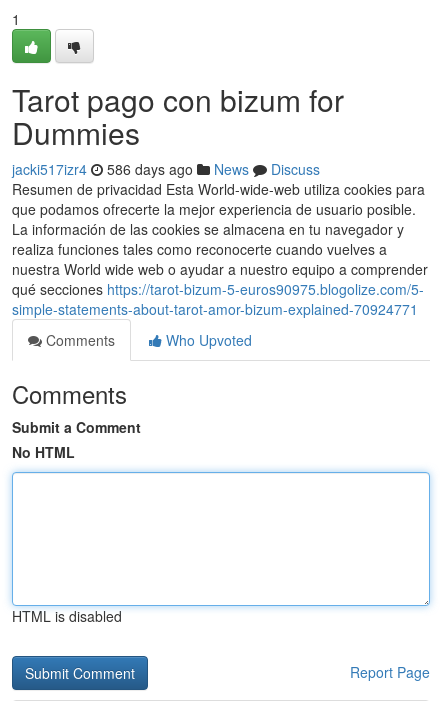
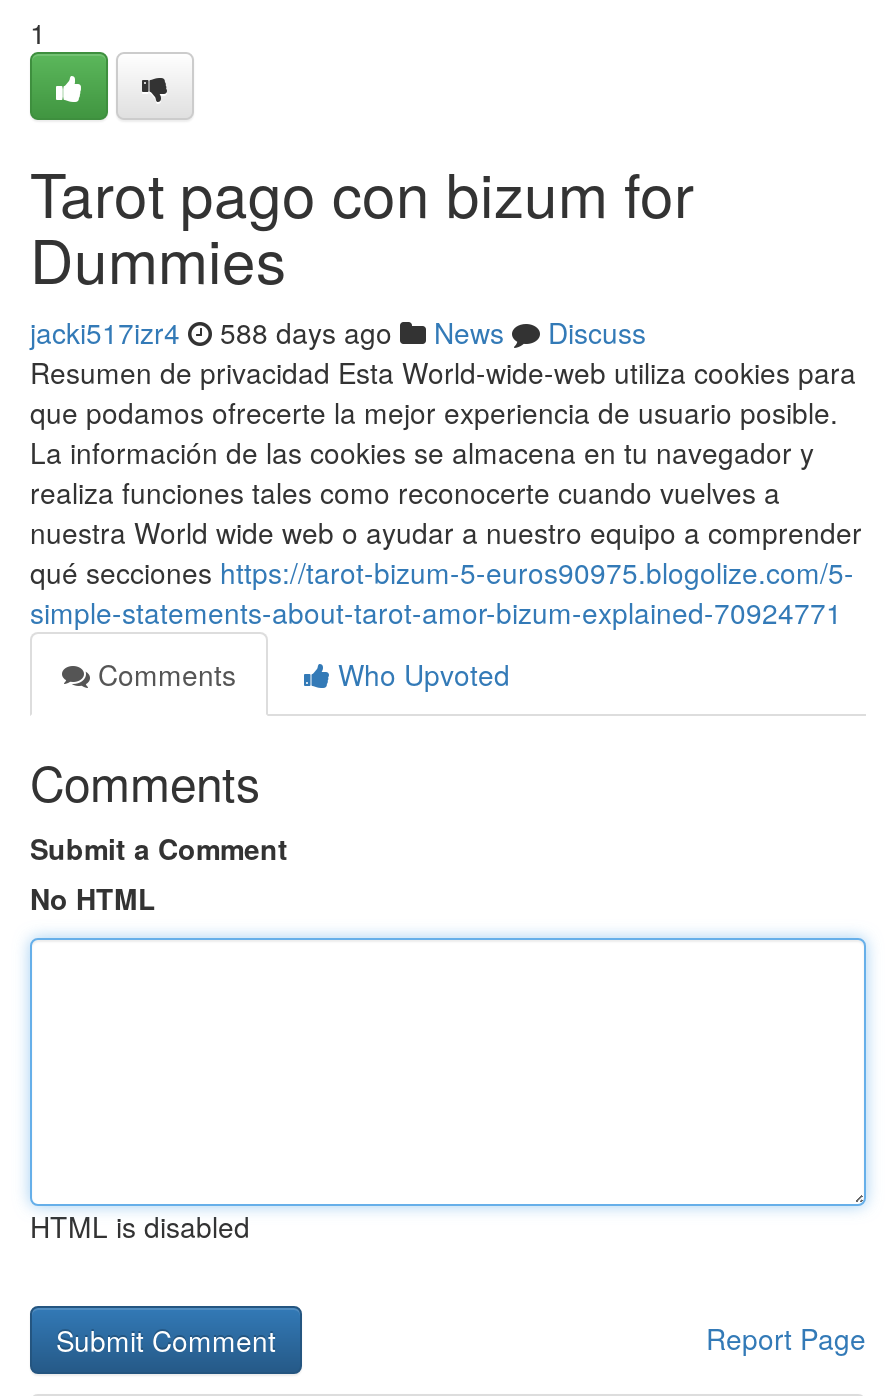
[12,159,320,179] jacki517izr4 586 days ago News Discuss -> [30,312,646,352] jacki517izr4 588 days ago News Discuss

